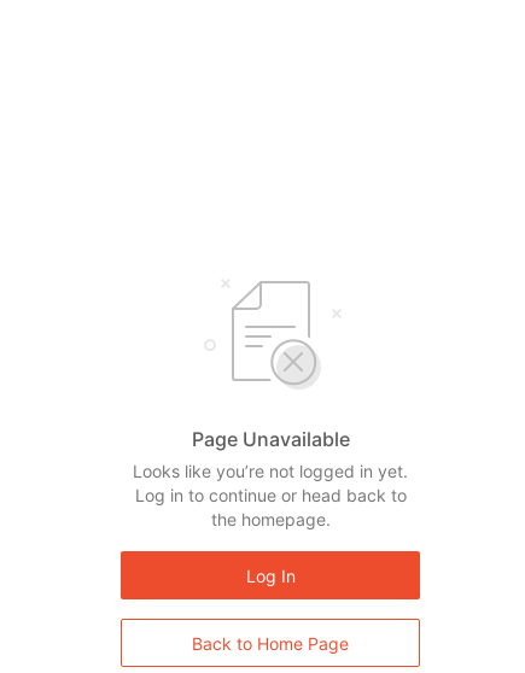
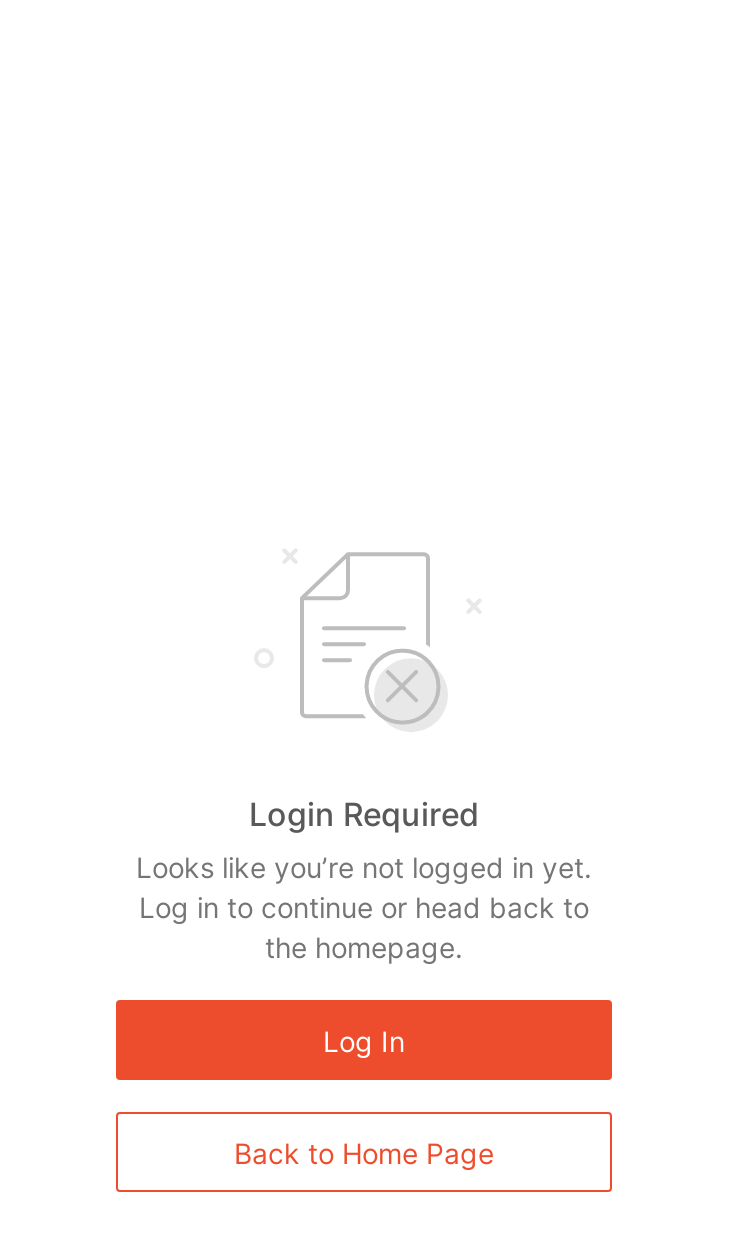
[191,427,349,451] Page Unavailable -> [249,794,479,834] Login Required

